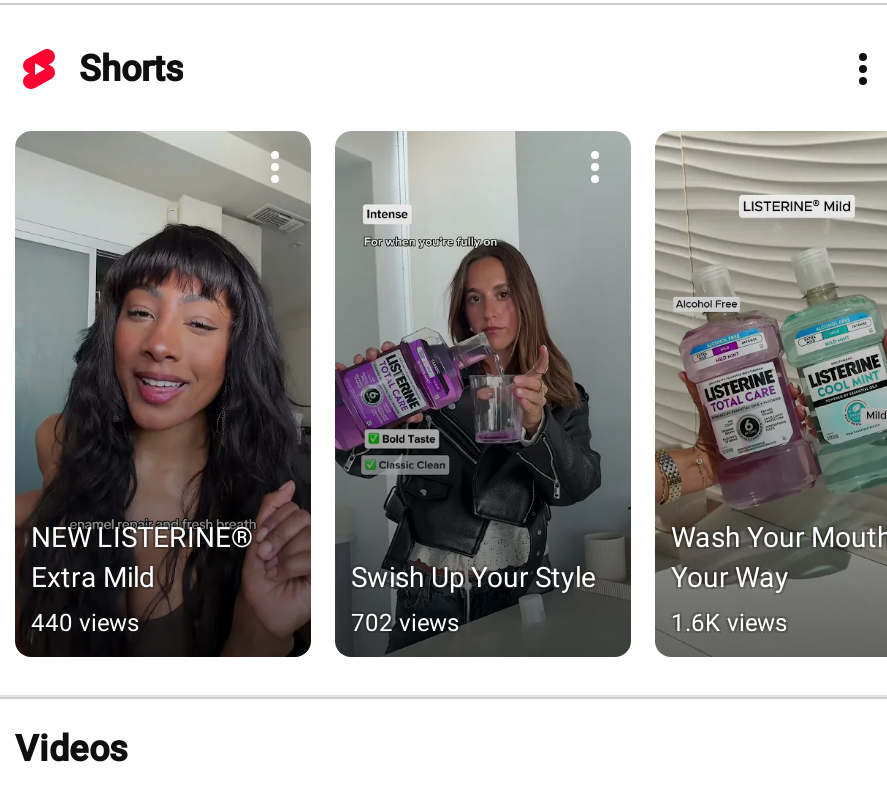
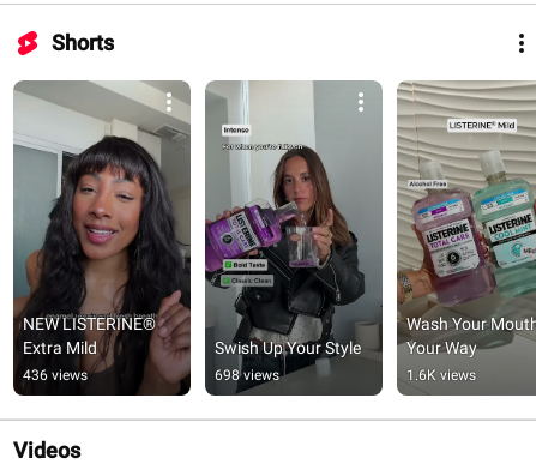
[31,609,139,637] 440 views -> [23,367,88,384] 436 views
[351,609,459,637] 702 views -> [215,367,279,384] 698 views

